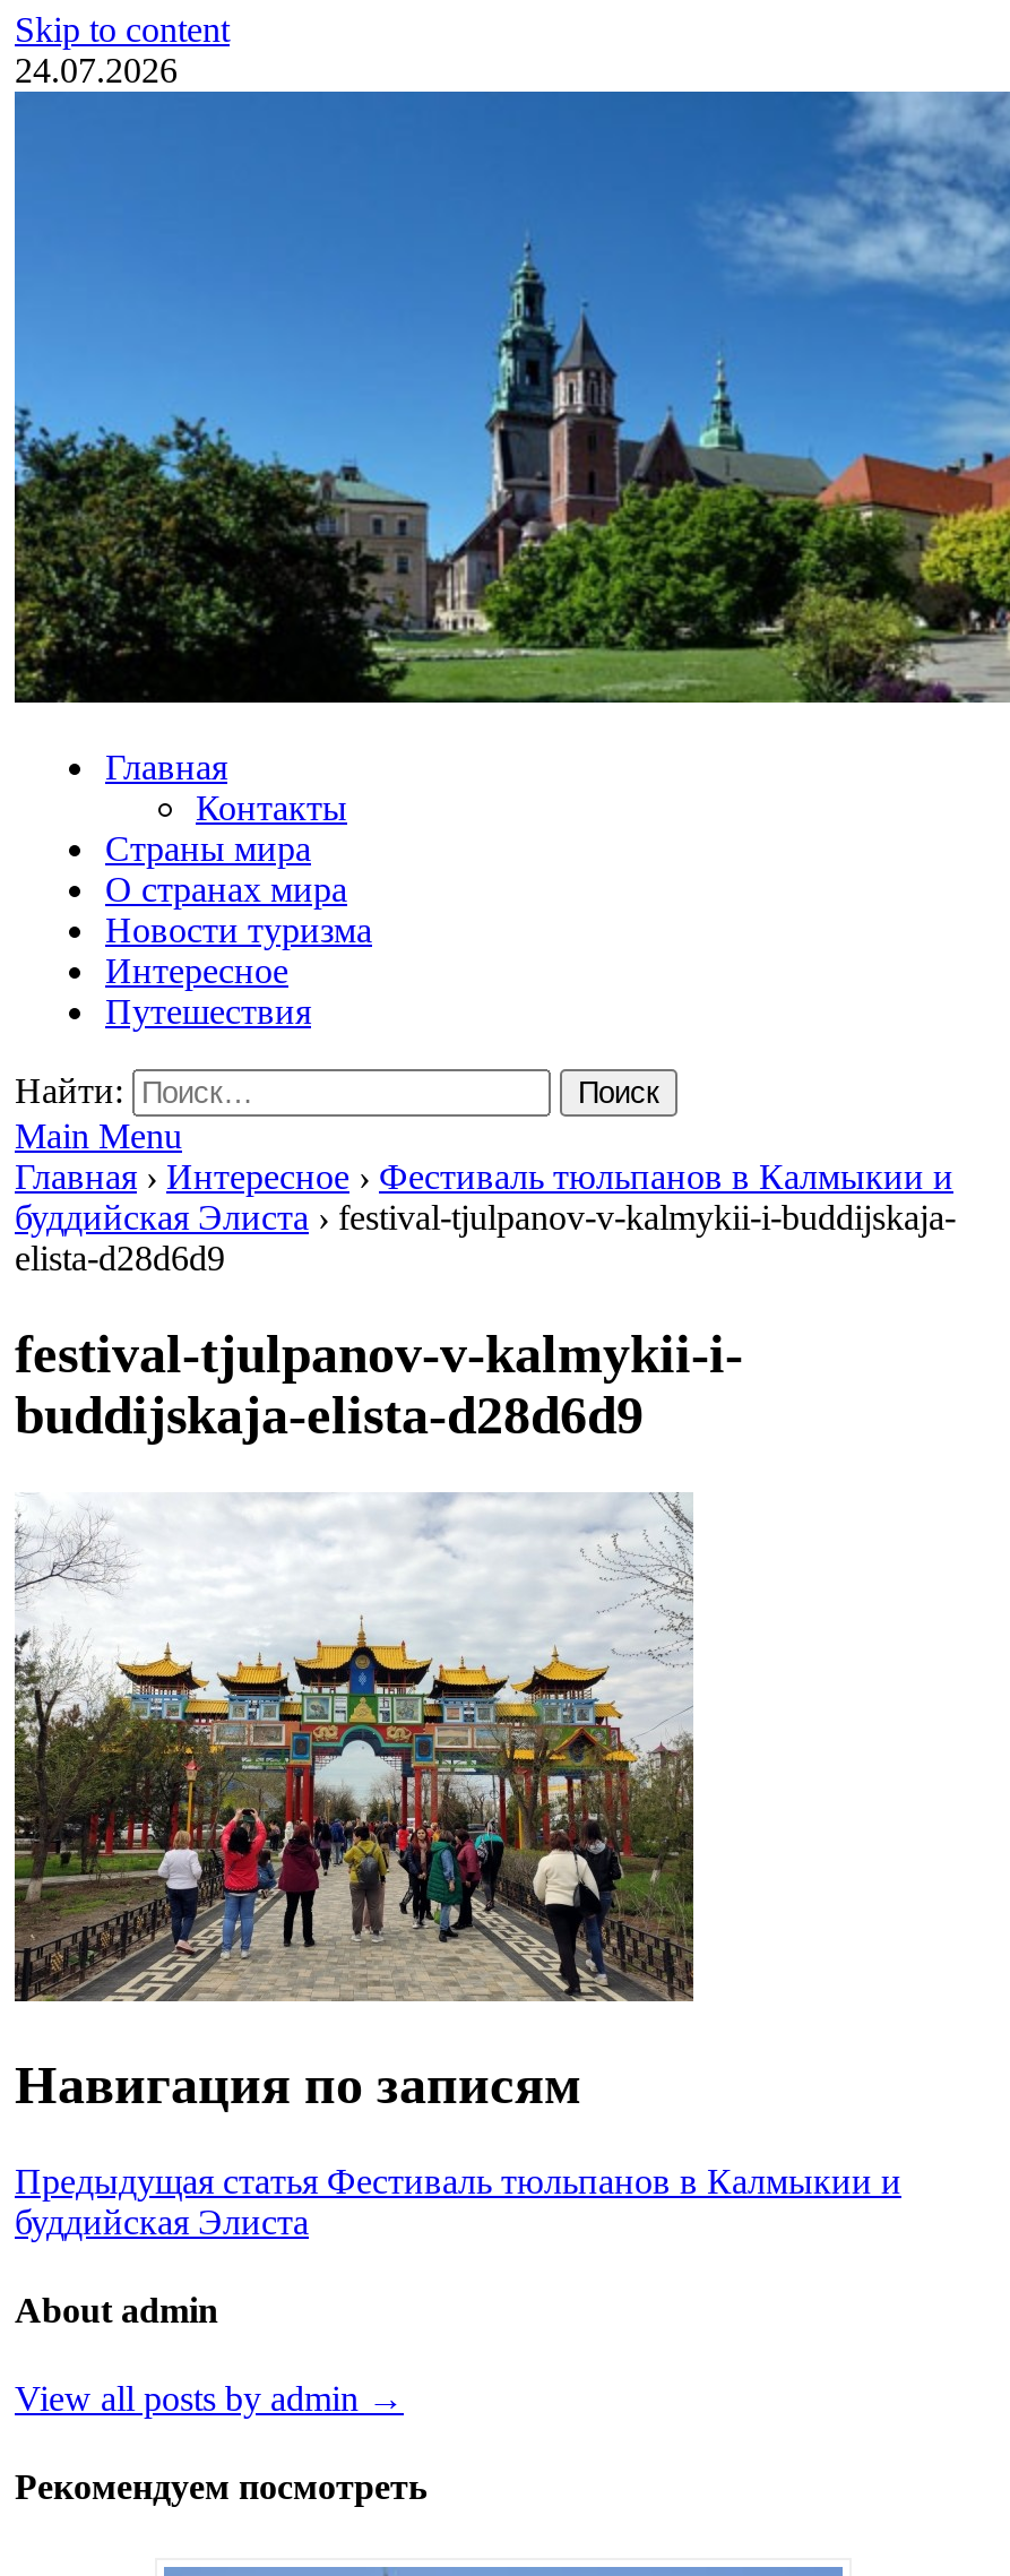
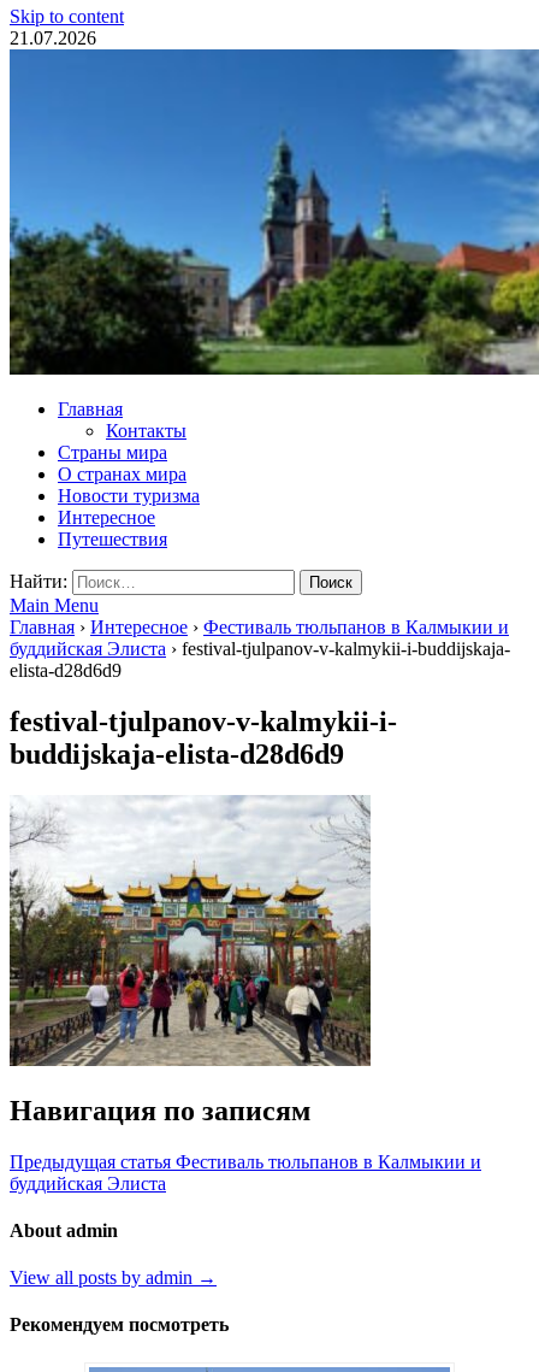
[15,51,178,89] 24.07.2026 -> [10,28,96,48] 21.07.2026

